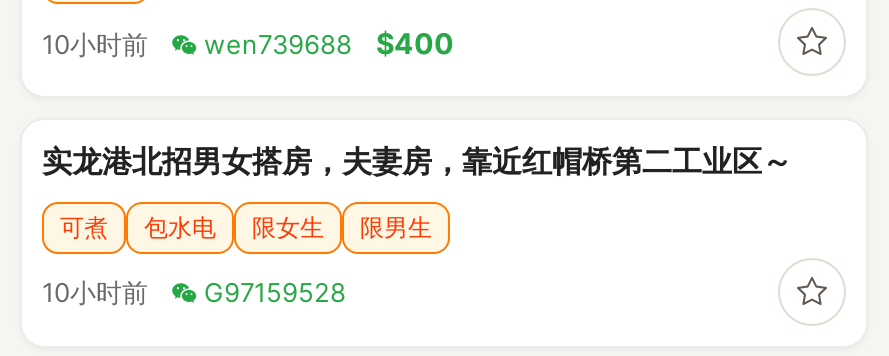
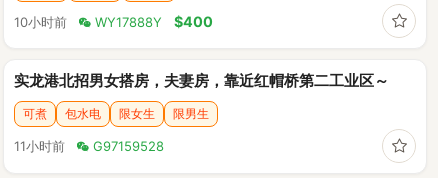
[42,25,454,59] 10小时前 wen739688 $400 -> [14,12,213,29] 10小时前 WY17888Y $400
[42,275,346,307] 10小时前 G97159528 -> [14,137,164,153] 11小时前 G97159528

